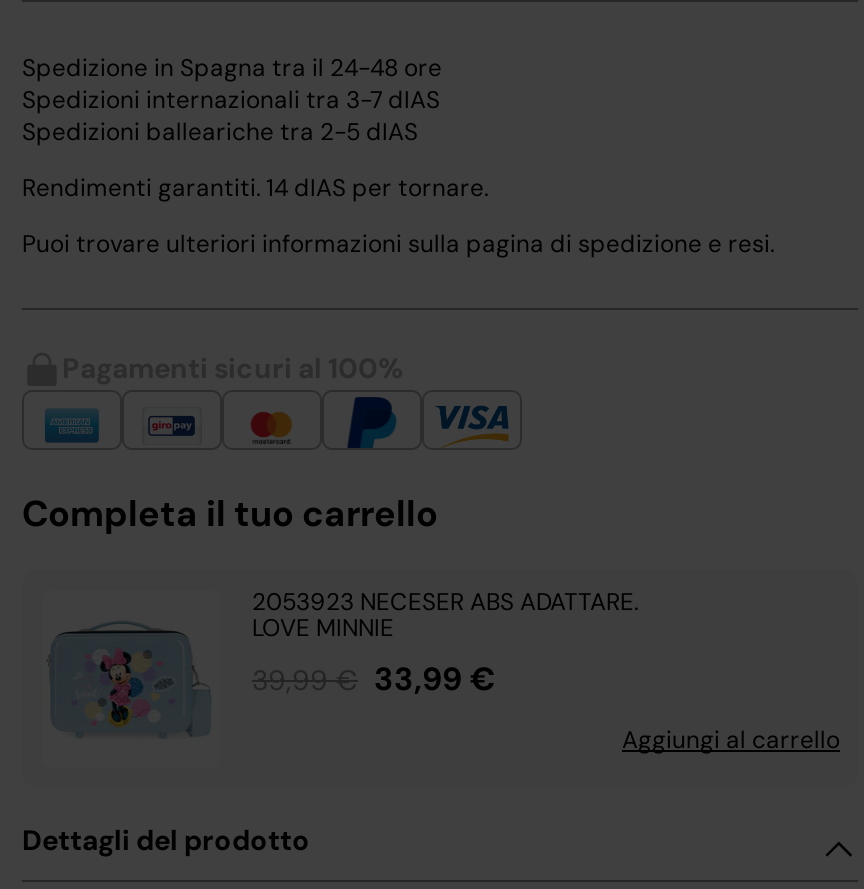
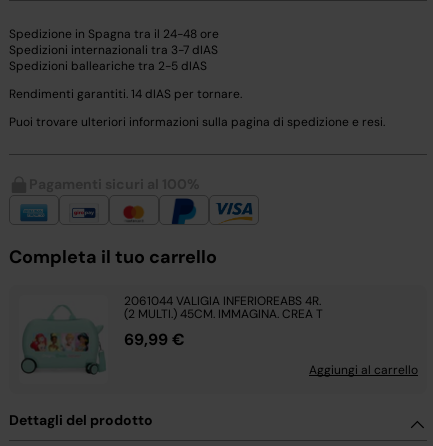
[46,587,638,748] [image] | 2053923 NECESER ABS ADATTARE. | LOVE MINNIE | 39,99 € 33,99 € -> [20,293,323,375] [image] | 2061044 VALIGIA INFERIOREABS 4R. | (2 MULTI.) 45CM. IMMAGINA. CREA T | 69,99 €

